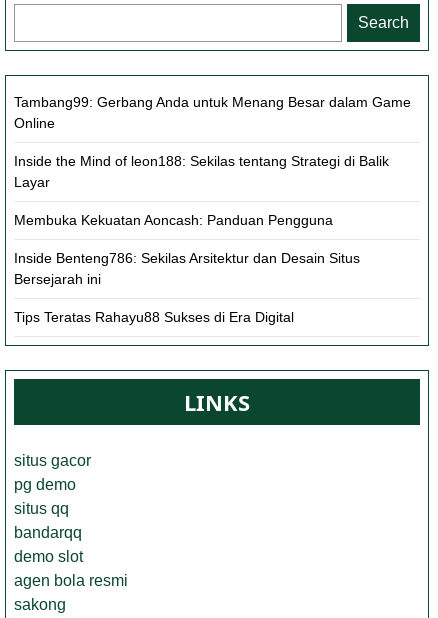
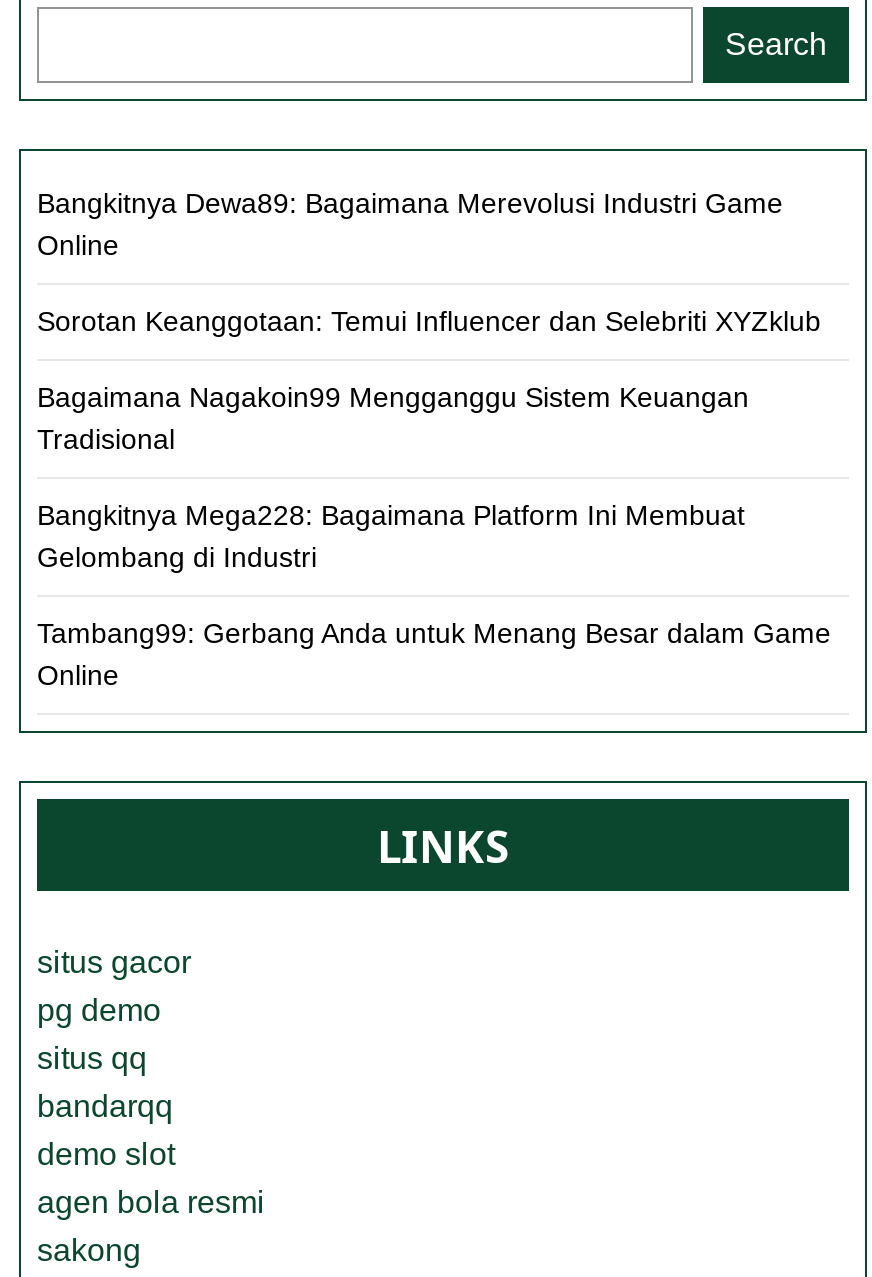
none -> [37,187,821,573] Bangkitnya Dewa89: Bagaimana Merevolusi Industri Game | Online | Sorotan Keanggotaan: Temui Influencer dan Selebriti XYZklub | Bagaimana Nagakoin99 Mengganggu Sistem Keuangan | Tradisional | Bangkitnya Mega228: Bagaimana Platform Ini Membuat | Gelombang di Industri
moved [14,94,411,131] -> [37,617,831,691]: Tambang99: Gerbang Anda untuk Menang Besar dalam Game | Online
[14,153,389,325] Inside the Mind of leon188: Sekilas tentang Strategi di Balik | Layar | Membuka Kekuatan Aoncash: Panduan Pengguna | Inside Benteng786: Sekilas Arsitektur dan Desain Situs | Bersejarah ini | Tips Teratas Rahayu88 Sukses di Era Digital -> none

